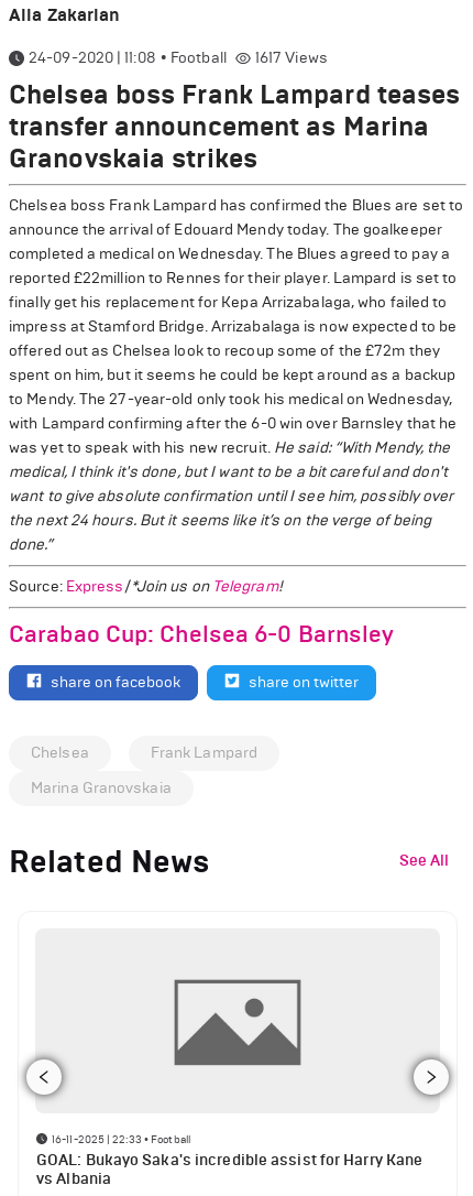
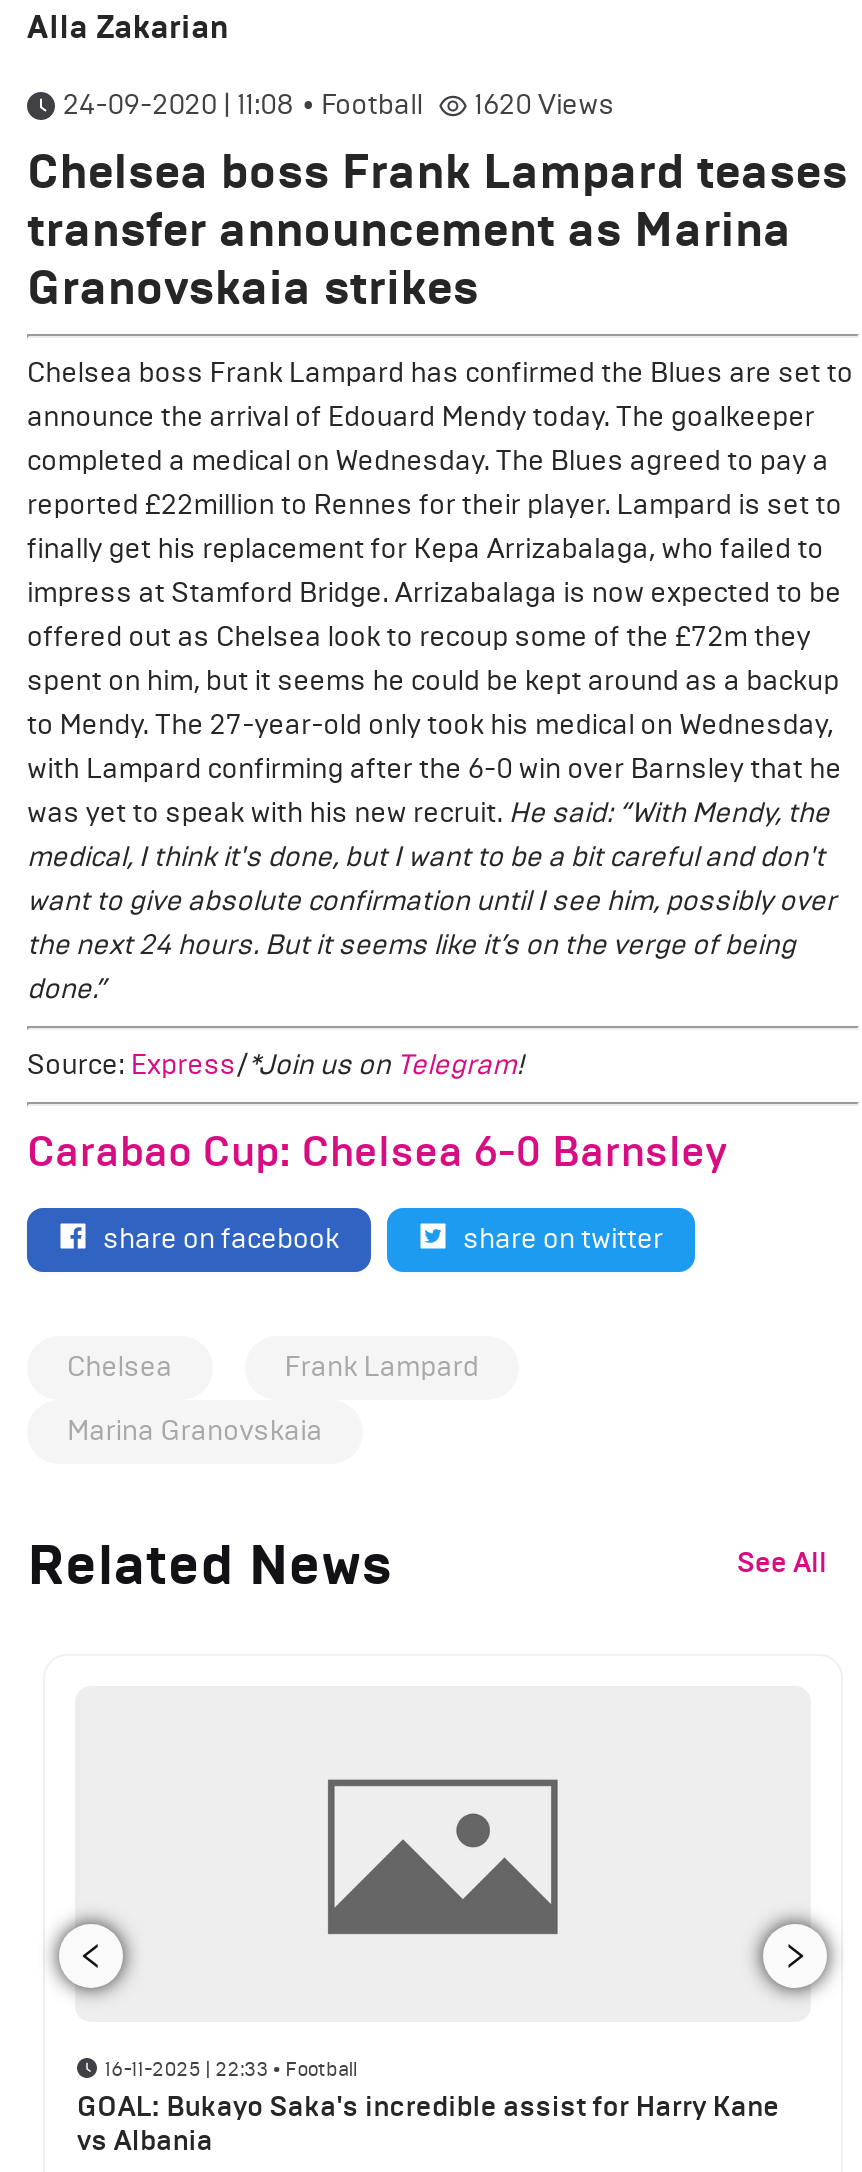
[255,48,328,67] 1617 Views -> [475,88,615,122] 1620 Views

